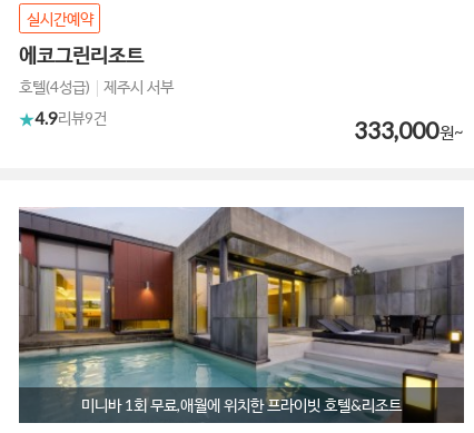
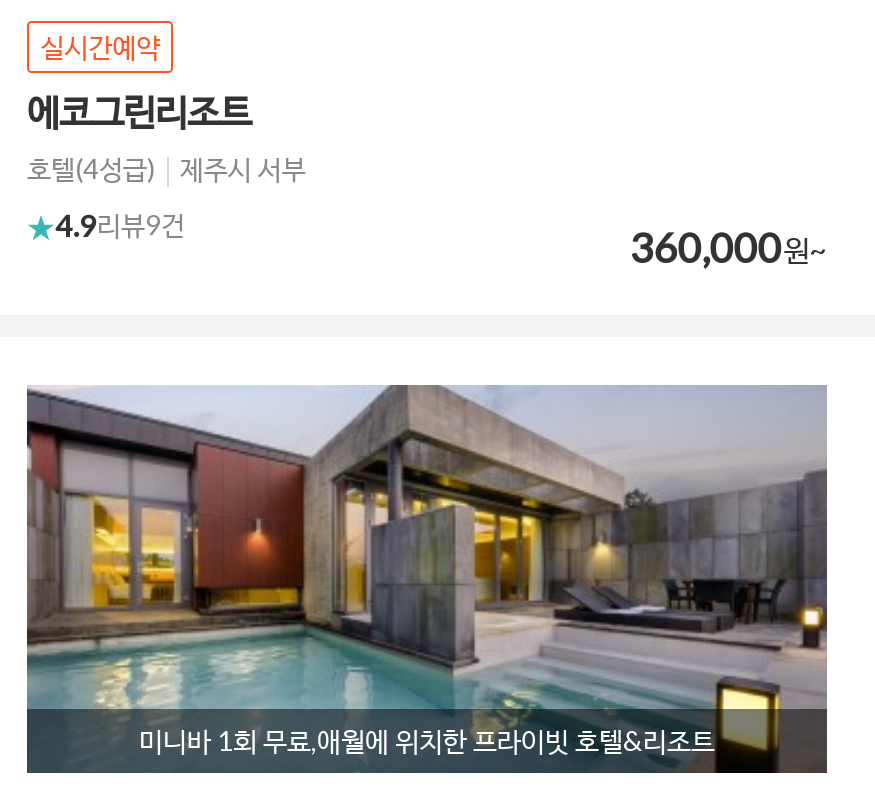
[354,117,464,143] 333,000원~ -> [629,222,827,270] 360,000원~

